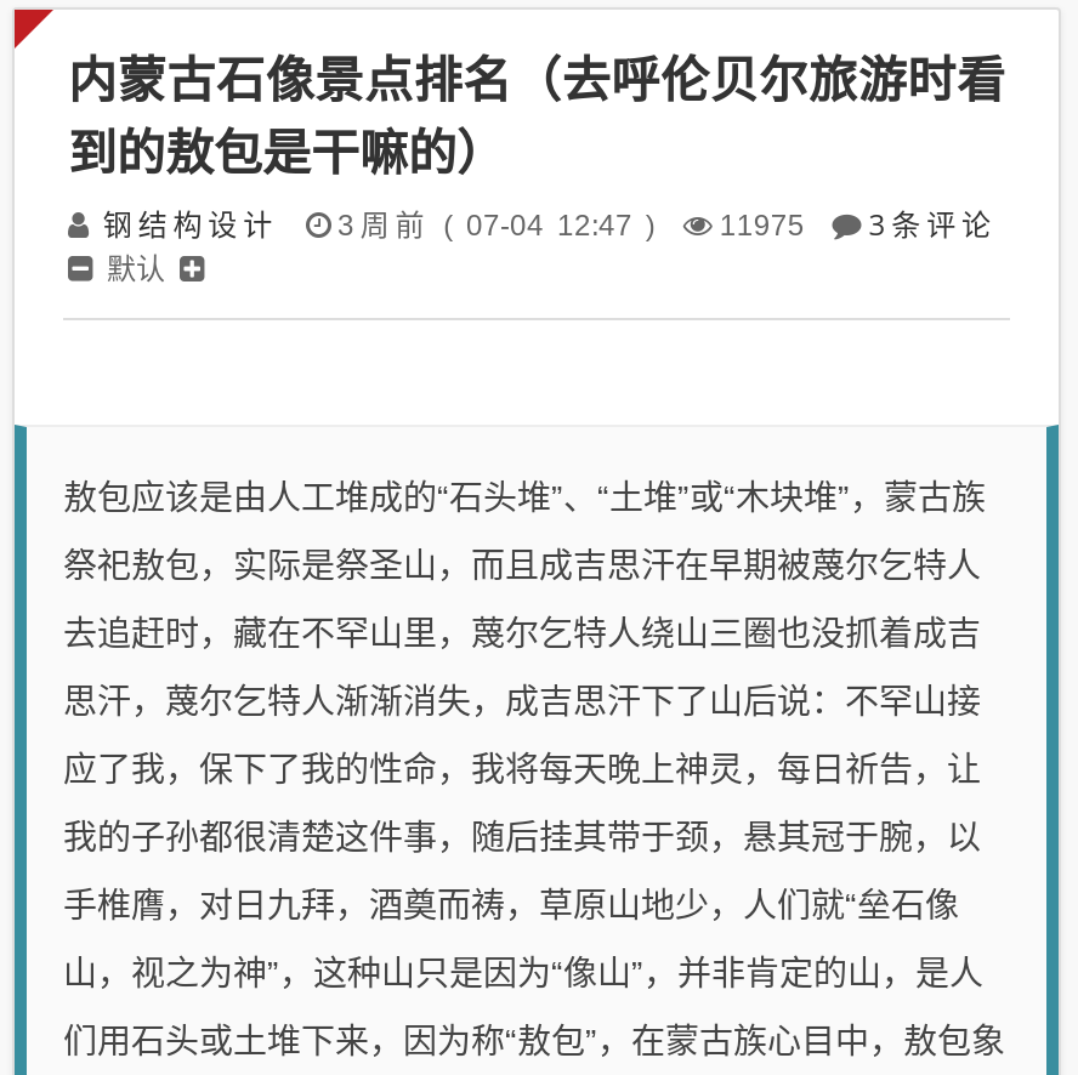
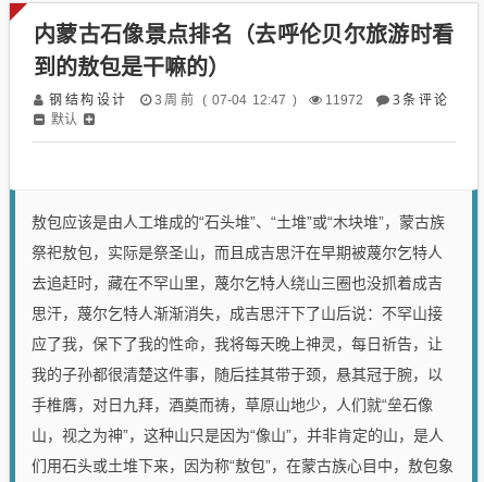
[97,204,991,245] 钢结构设计 3周前 ( 07-04 12:47 ) 11975 3条评论 -> [47,90,447,109] 钢结构设计 3周前 ( 07-04 12:47 ) 11972 3条评论

